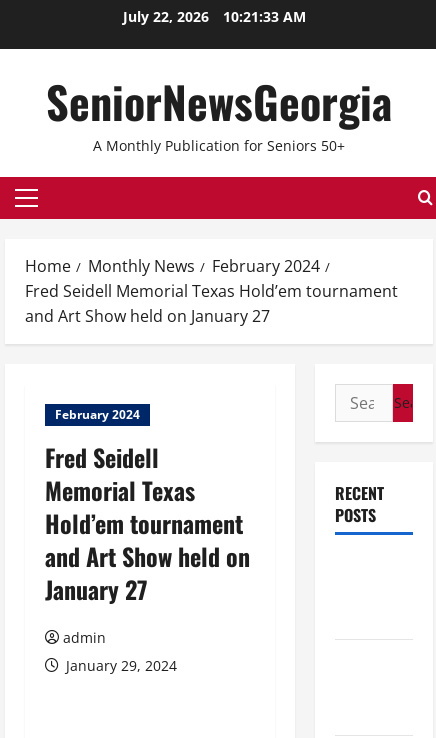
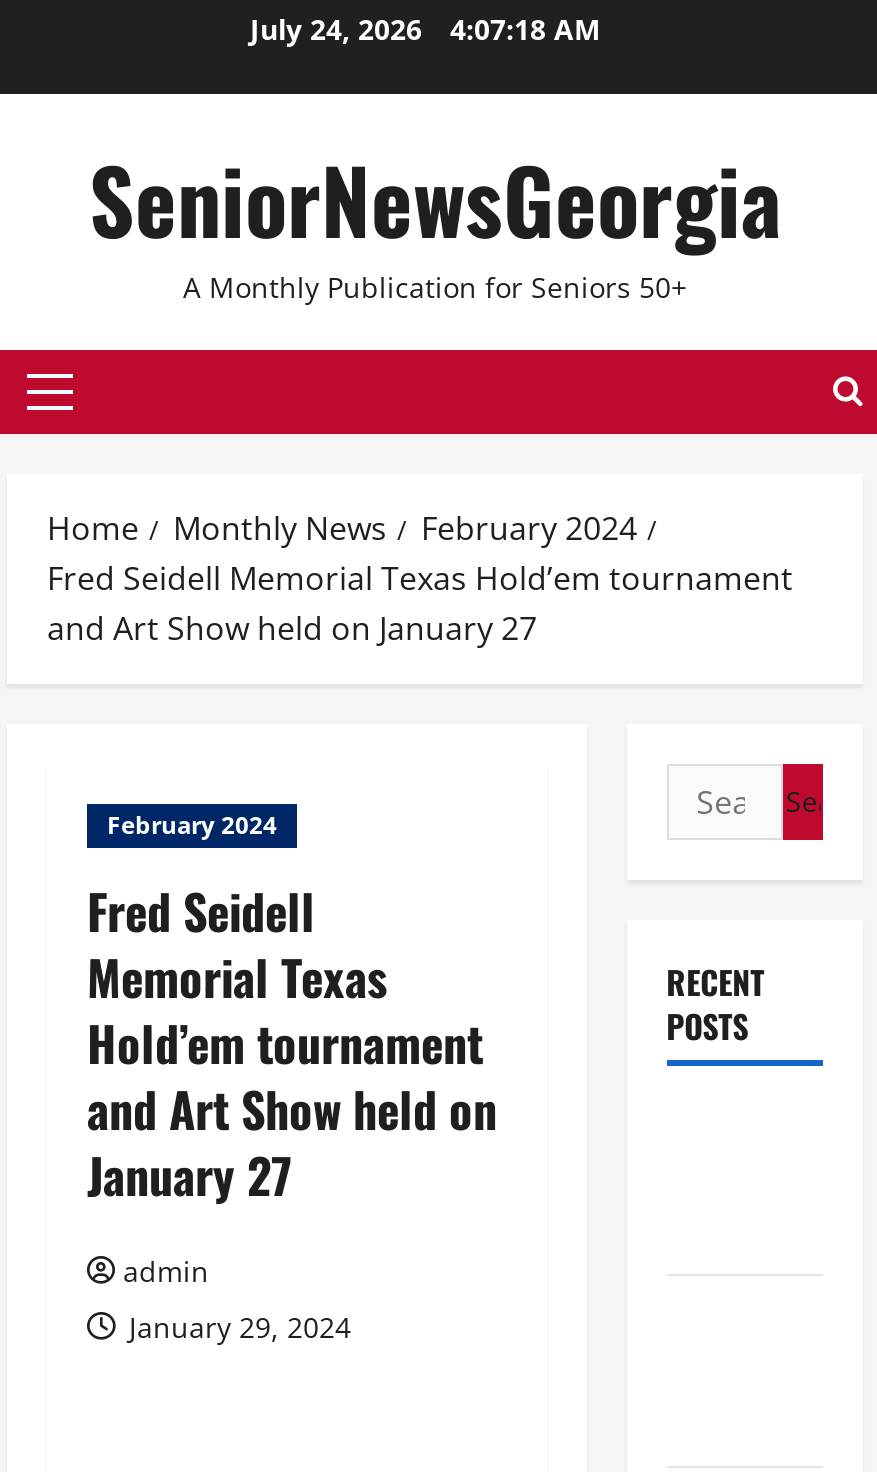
[122,7,305,26] July 22, 2026 10:21:33 AM -> [250,10,600,48] July 24, 2026 4:07:18 AM

